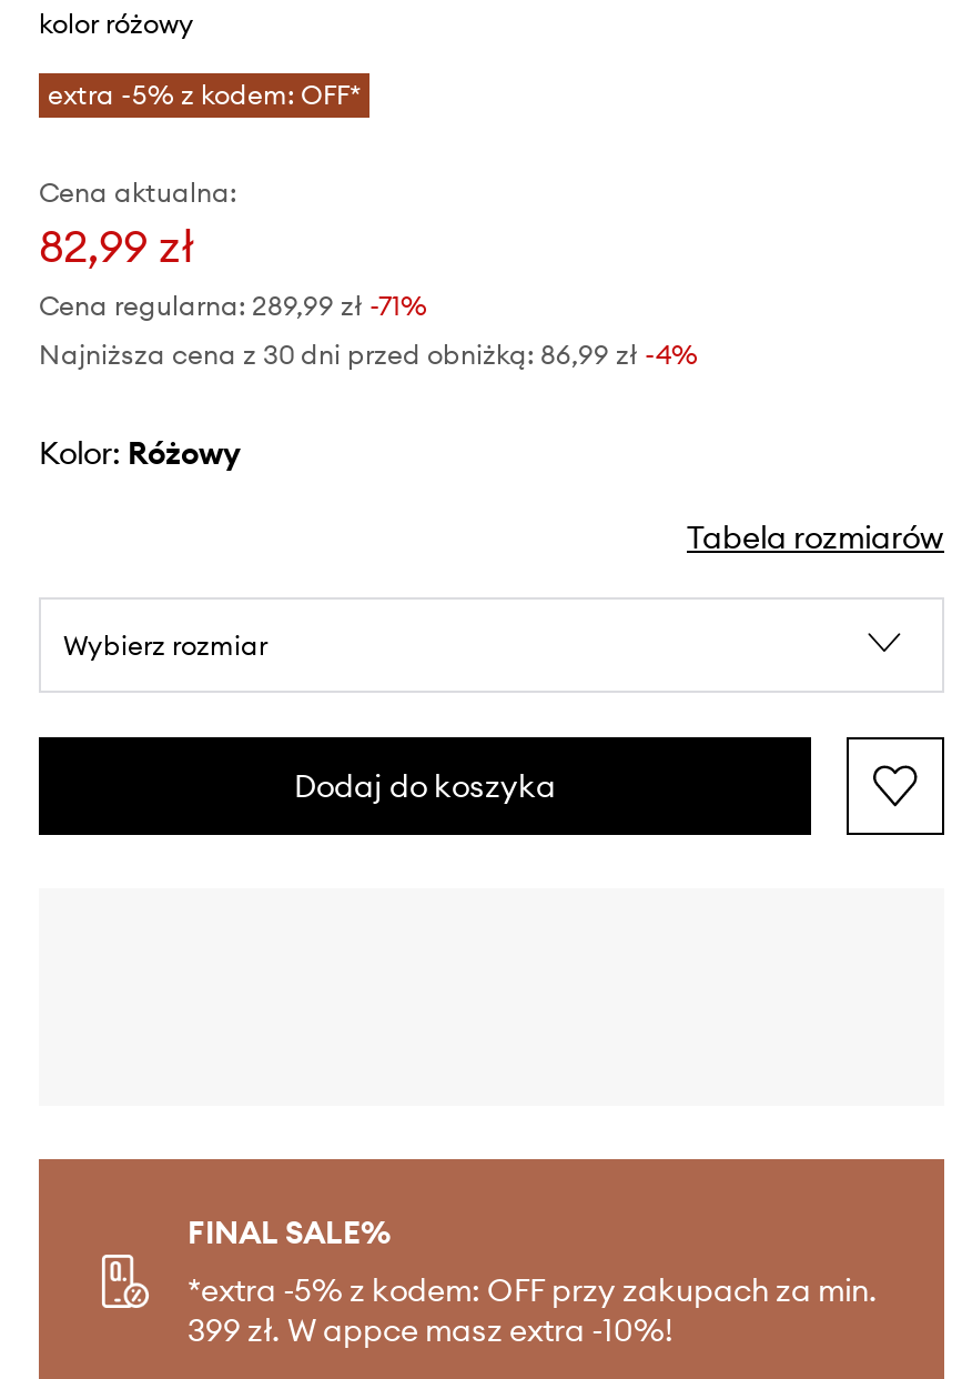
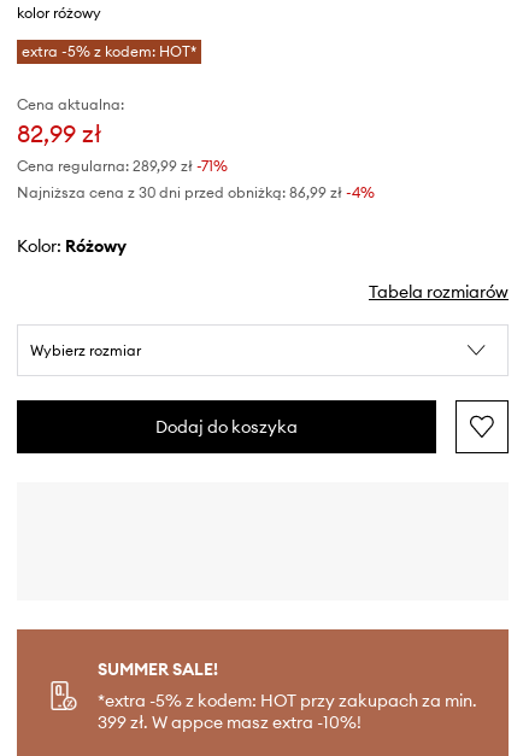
[48,78,361,111] extra -5% z kodem: OFF* -> [22,42,196,60] extra -5% z kodem: HOT*
[188,1213,878,1310] FINAL SALE% | *extra -5% z kodem: OFF przy zakupach za min. -> [98,658,477,712] SUMMER SALE! | *extra -5% z kodem: HOT przy zakupach za min.

